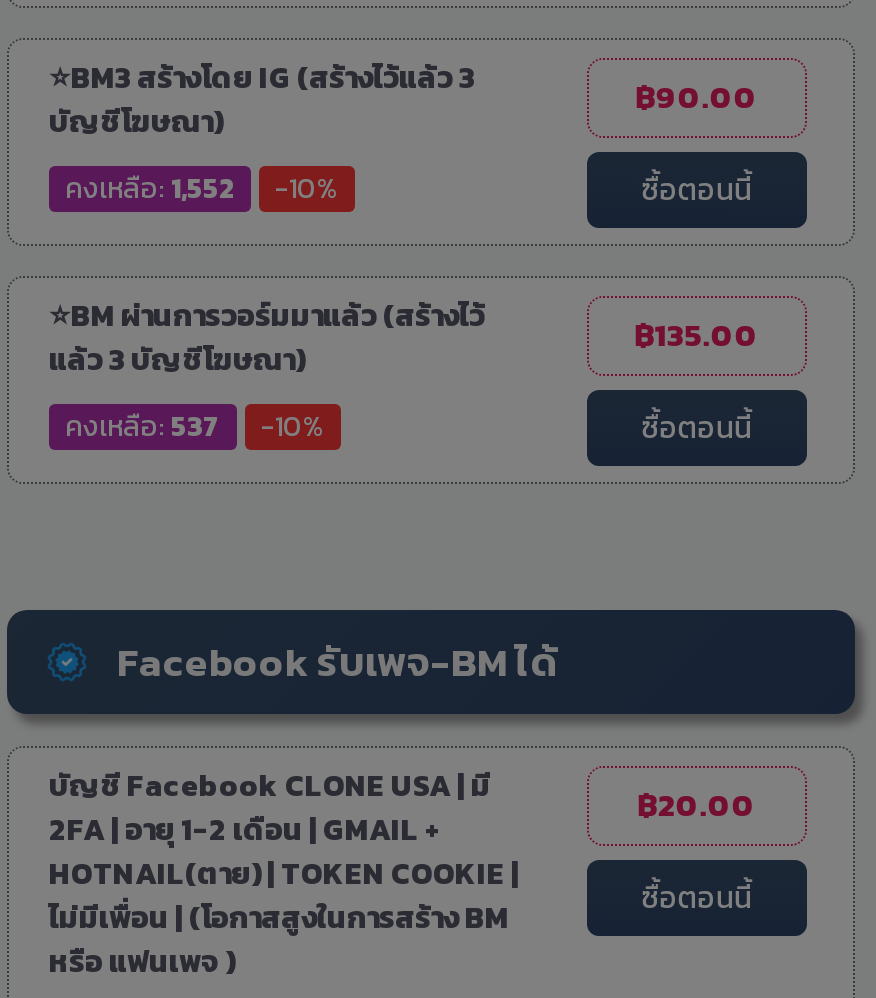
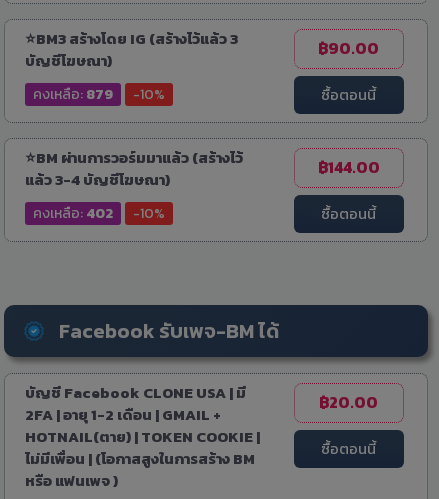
[65,168,235,210] คงเหลือ: 1,552 -> [33,84,113,105] คงเหลือ: 879
[635,312,759,358] ฿135.00 -> [318,156,380,179] ฿144.00
[49,336,305,382] แล้ว 3 บัญชีโฆษณา) -> [25,168,170,191] แล้ว 3-4 บัญชีโฆษณา)
[65,406,221,448] คงเหลือ: 537 -> [33,203,113,224] คงเหลือ: 402

